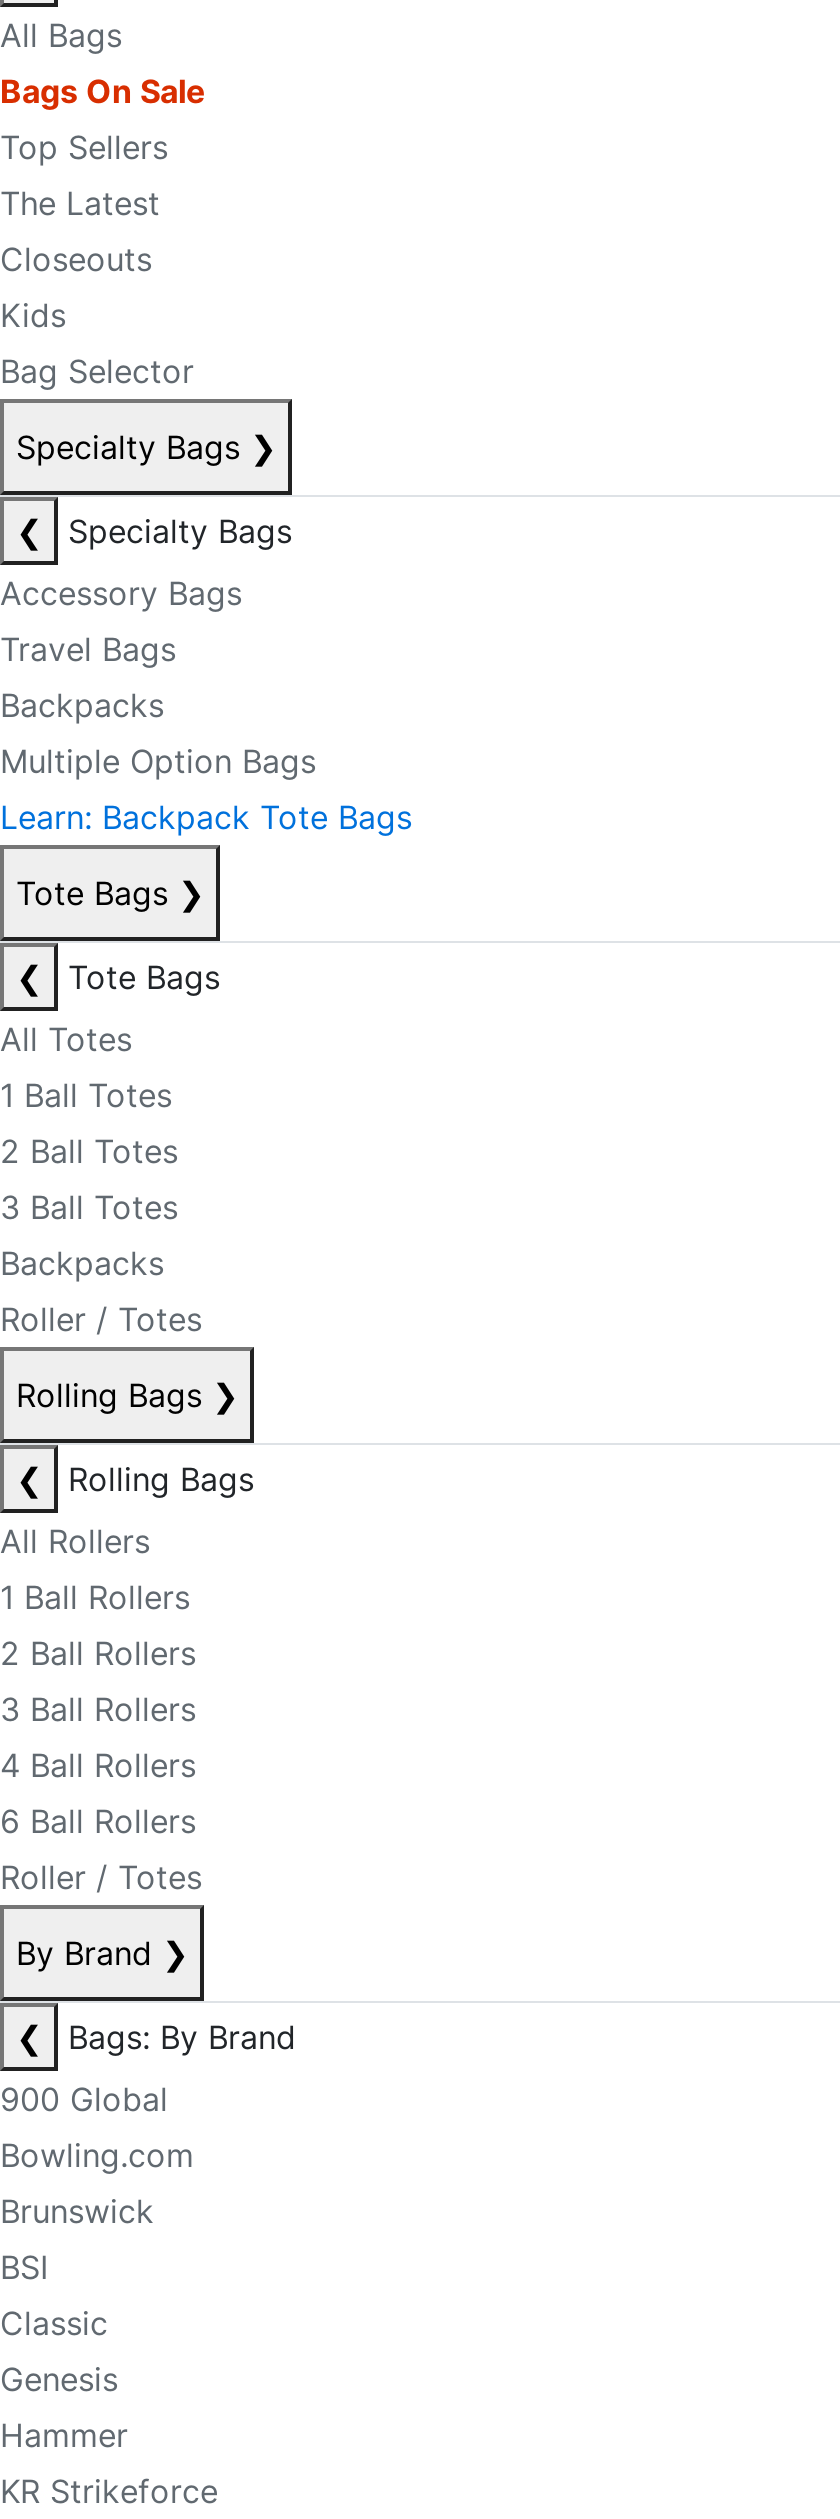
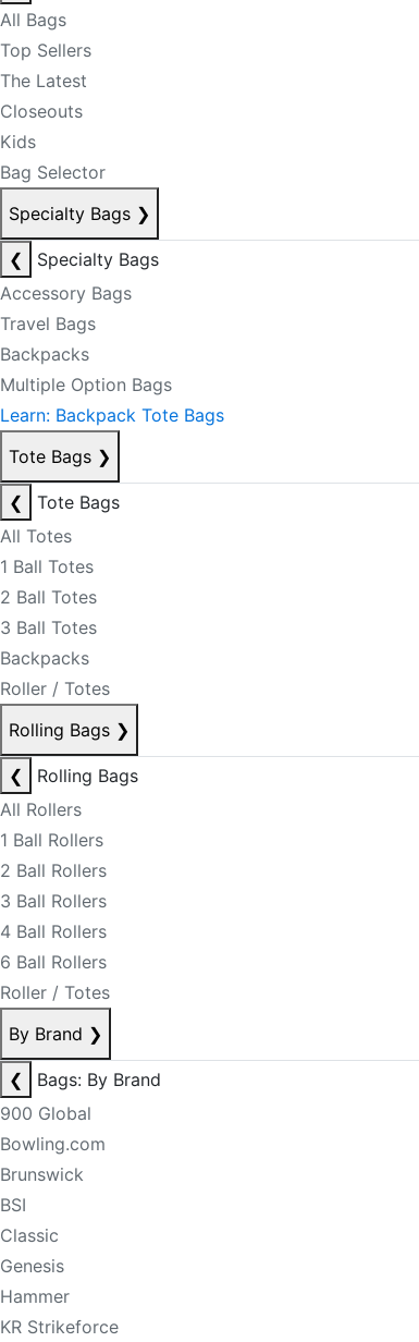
[0,71,206,111] Bags On Sale -> none

